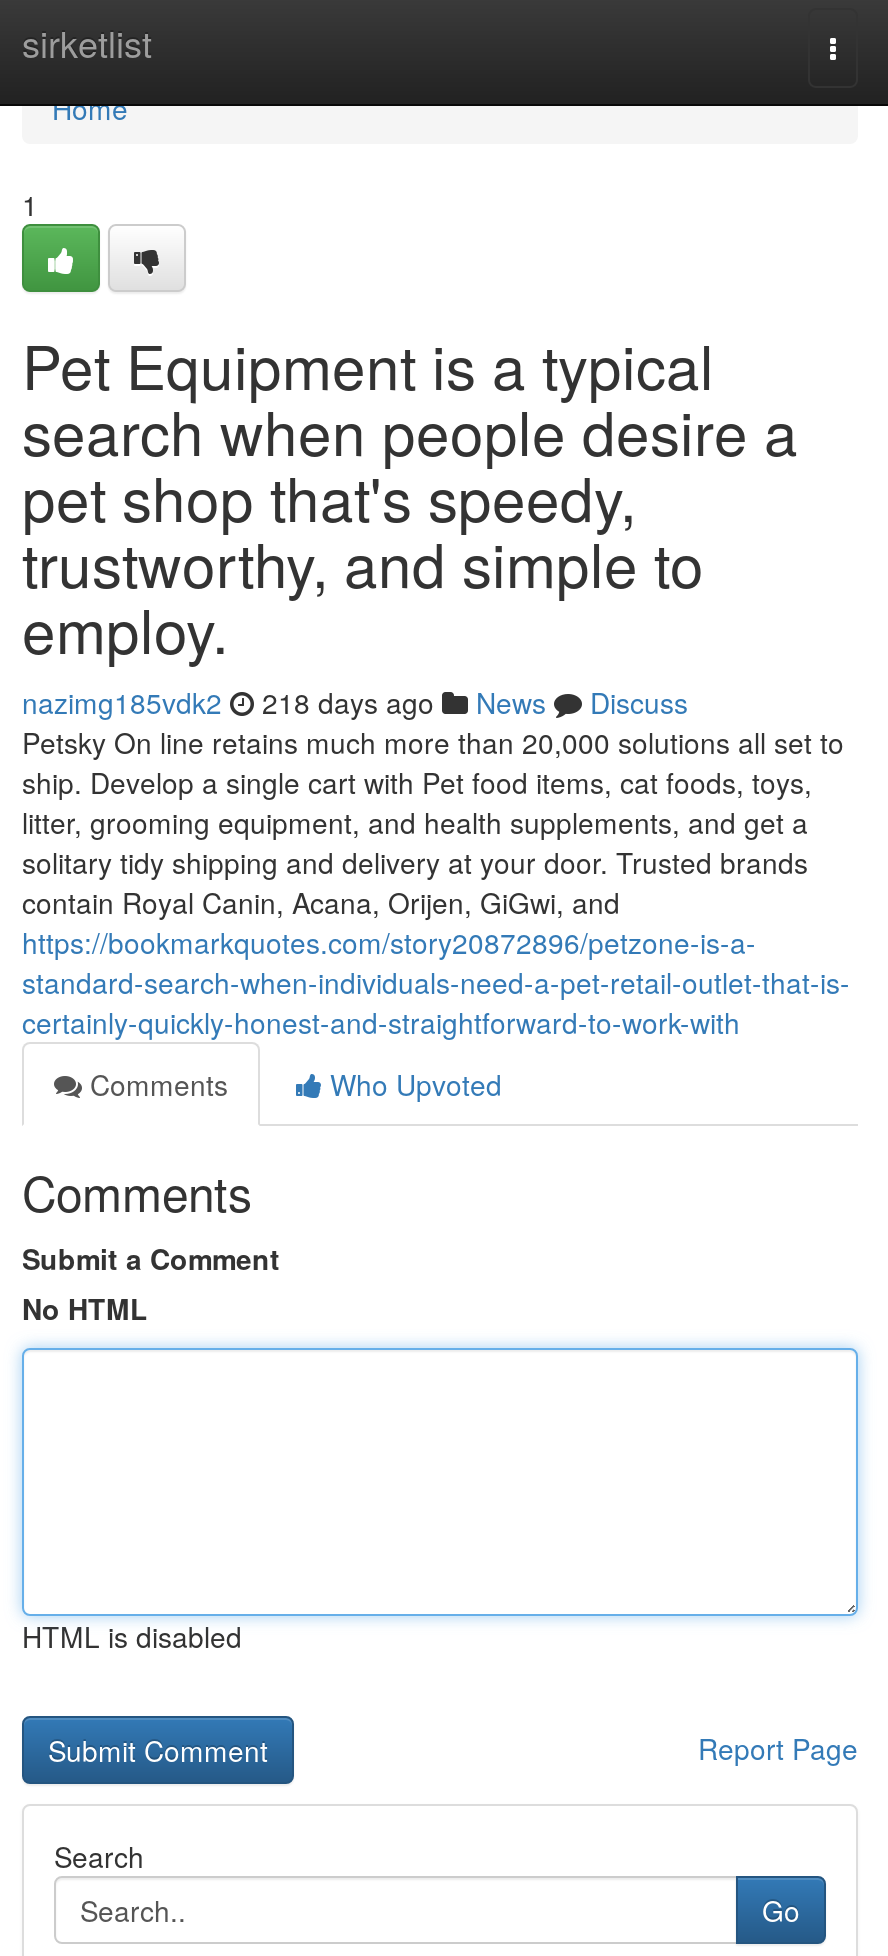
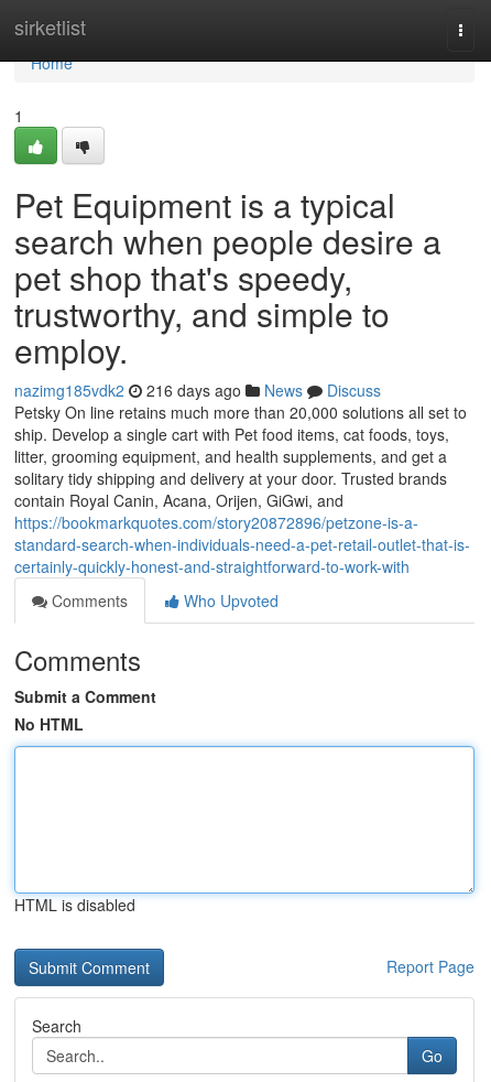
[22,682,688,722] nazimg185vdk2 218 days ago News Discuss -> [14,379,381,401] nazimg185vdk2 216 days ago News Discuss

